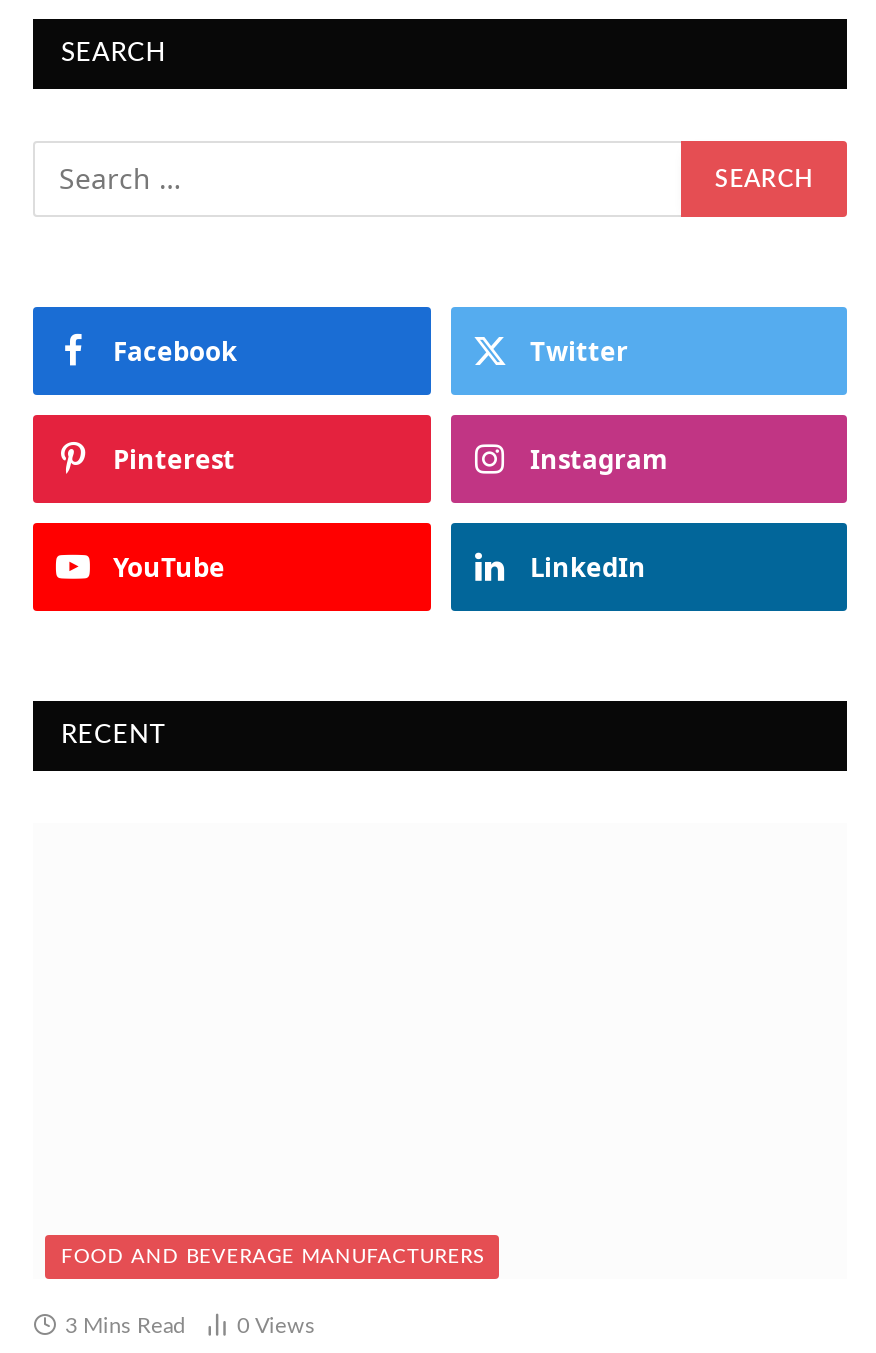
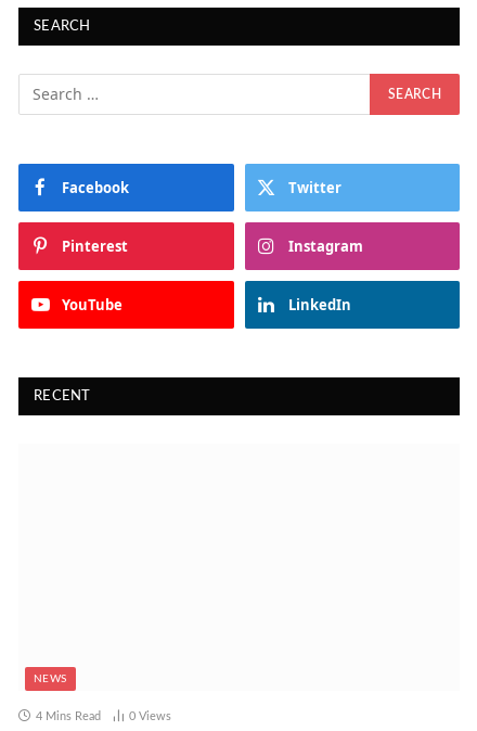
[61,1248,484,1268] FOOD AND BEVERAGE MANUFACTURERS -> [34,674,67,685] NEWS
[65,1316,185,1338] 3 Mins Read -> [36,711,101,723] 4 Mins Read

